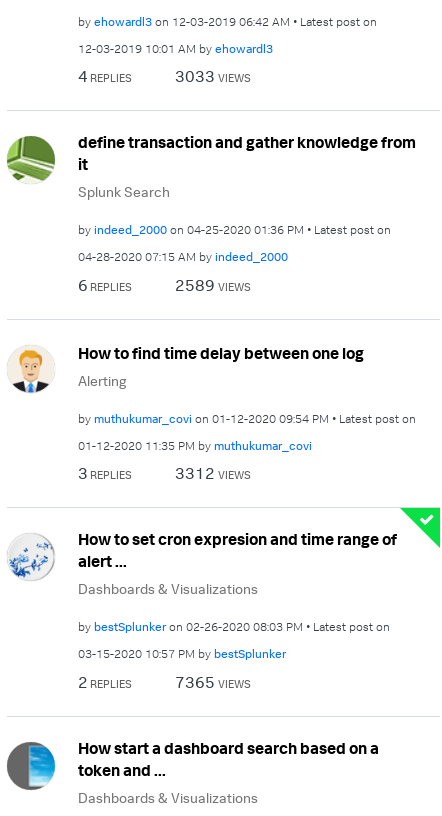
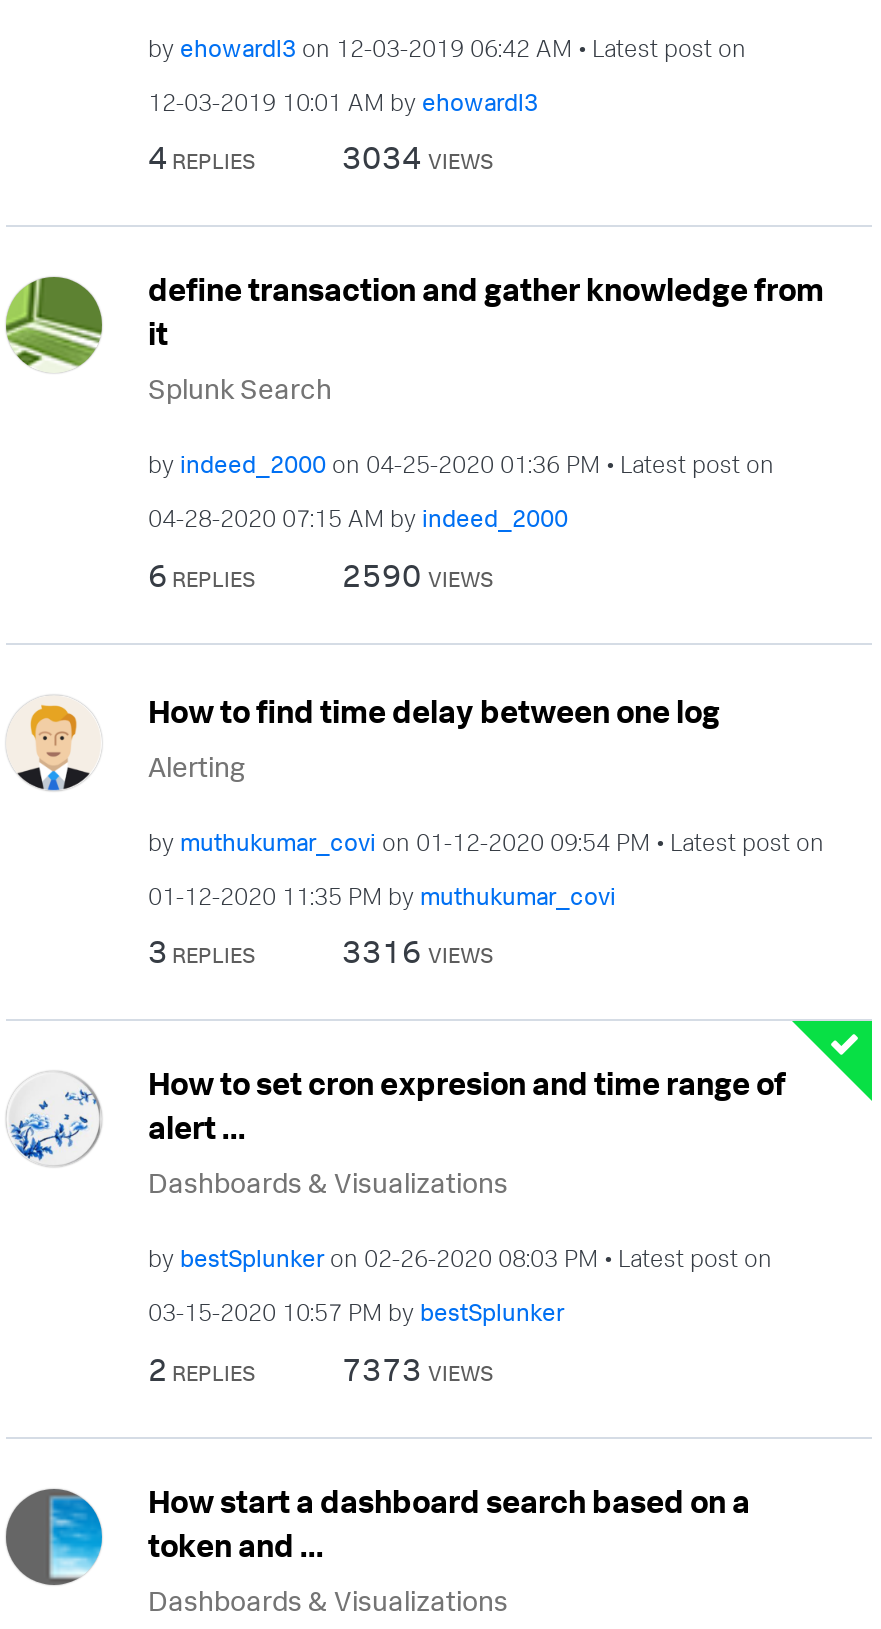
[175,66,251,86] 3033 VIEWS -> [342,137,494,177] 3034 VIEWS
[175,274,251,294] 2589 VIEWS -> [342,554,494,594] 2590 VIEWS
[175,463,251,483] 3312 VIEWS -> [342,931,494,971] 3316 VIEWS
[175,671,251,691] 7365 VIEWS -> [342,1348,494,1388] 7373 VIEWS

